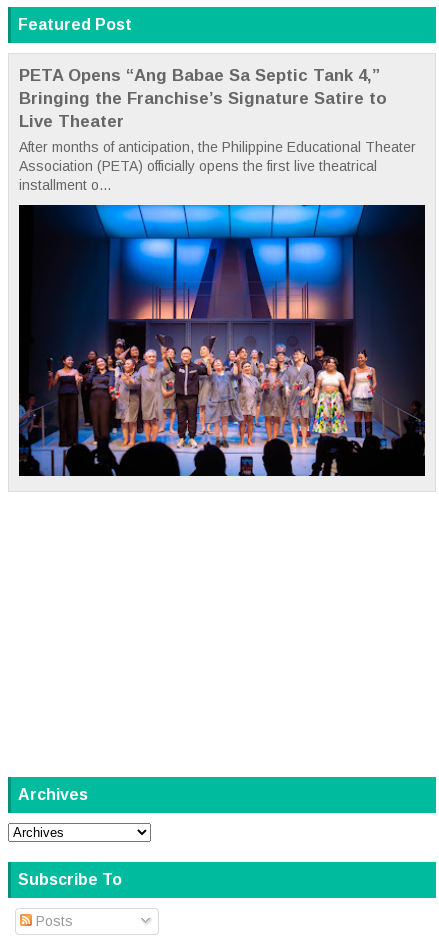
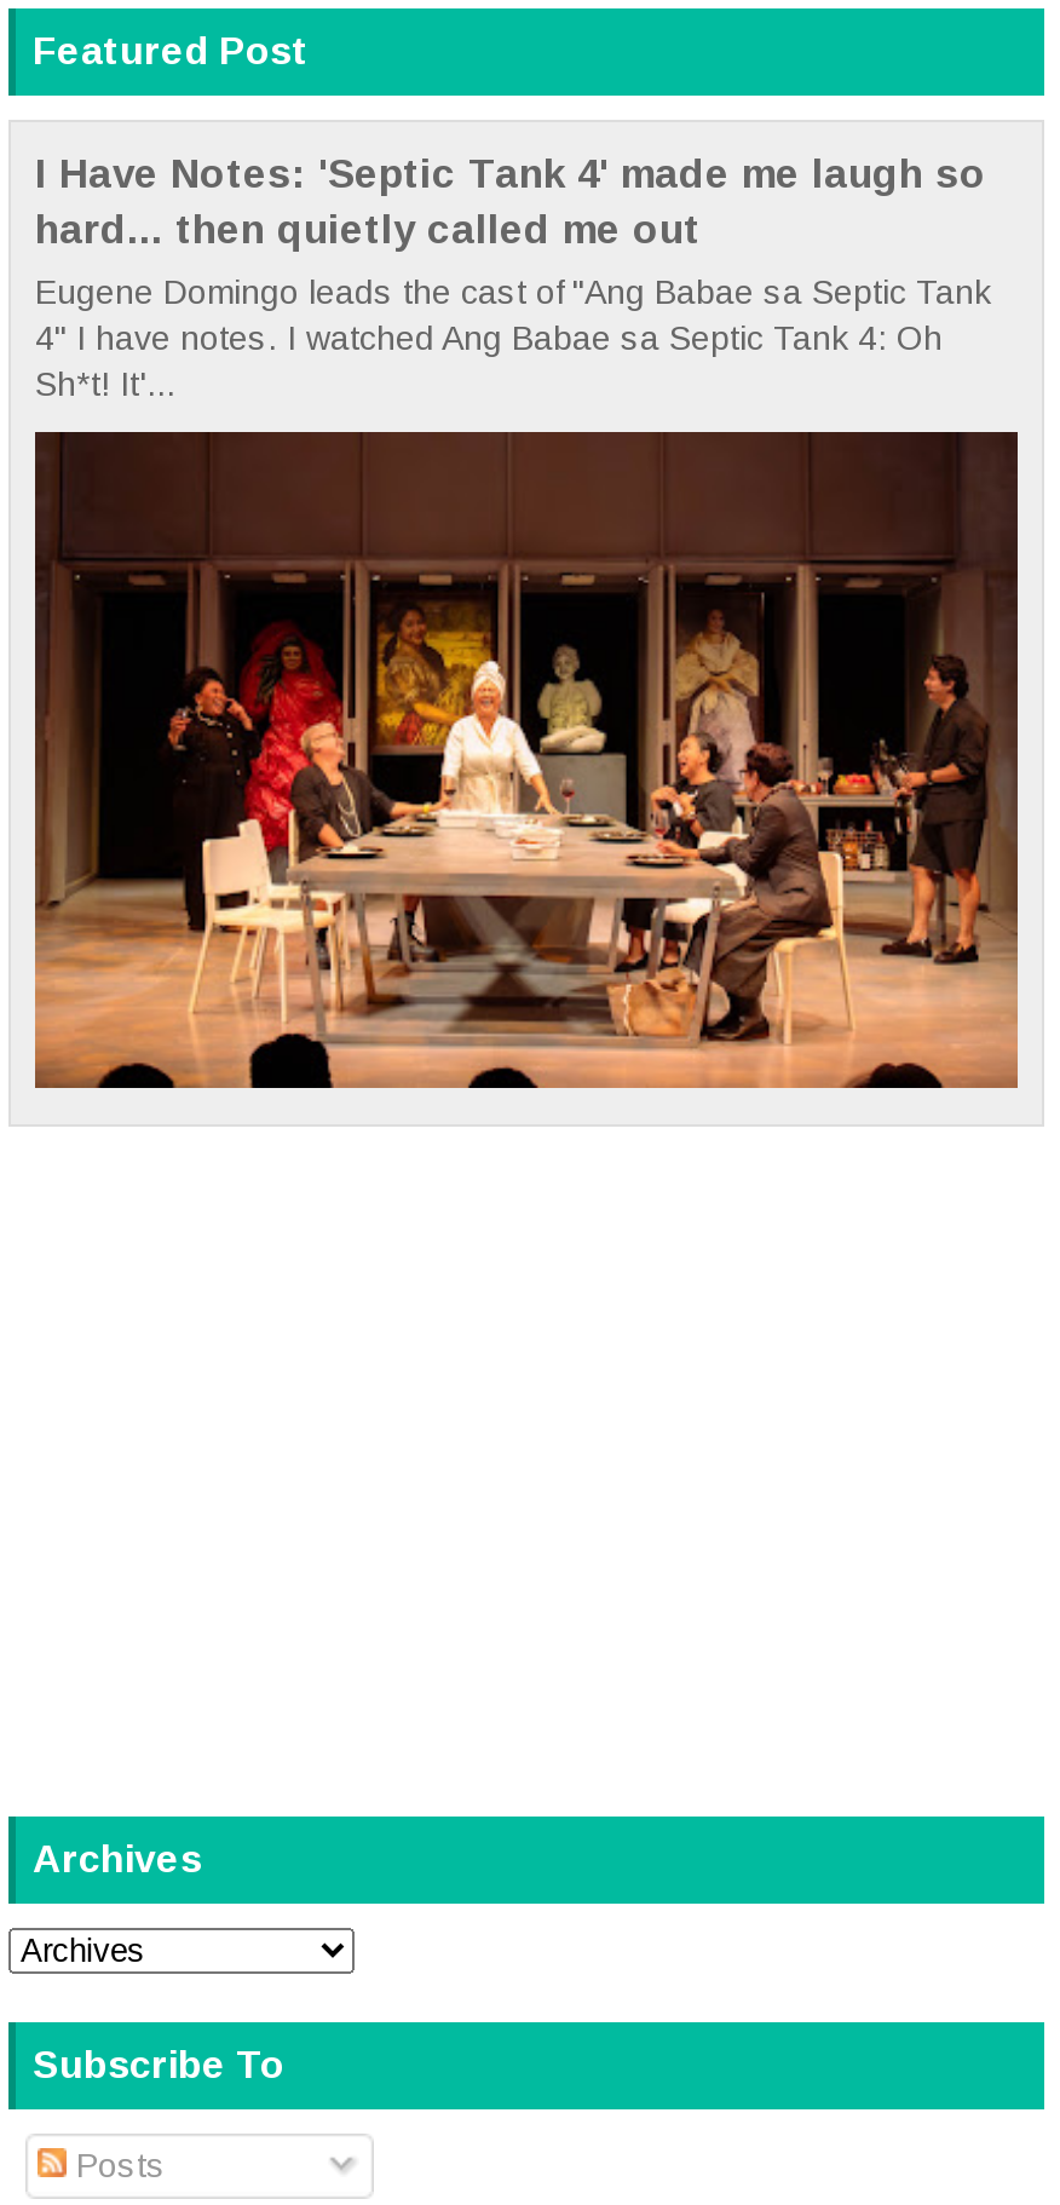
[19,66,416,193] PETA Opens “Ang Babae Sa Septic Tank 4,” | Bringing the Franchise’s Signature Satire to | Live Theater | After months of anticipation, the Philippine Educational Theater | Association (PETA) officially opens the first live theatrical | installment o... -> [35,151,991,403] I Have Notes: 'Septic Tank 4' made me laugh so | hard... then quietly called me out | Eugene Domingo leads the cast of "Ang Babae sa Septic Tank | 4" I have notes. I watched Ang Babae sa Septic Tank 4: Oh | Sh*t! It'...
[18,204,426,477] [image] -> [33,430,1020,1090] [image]

